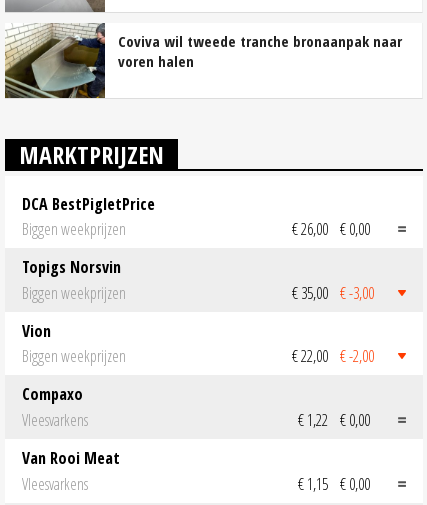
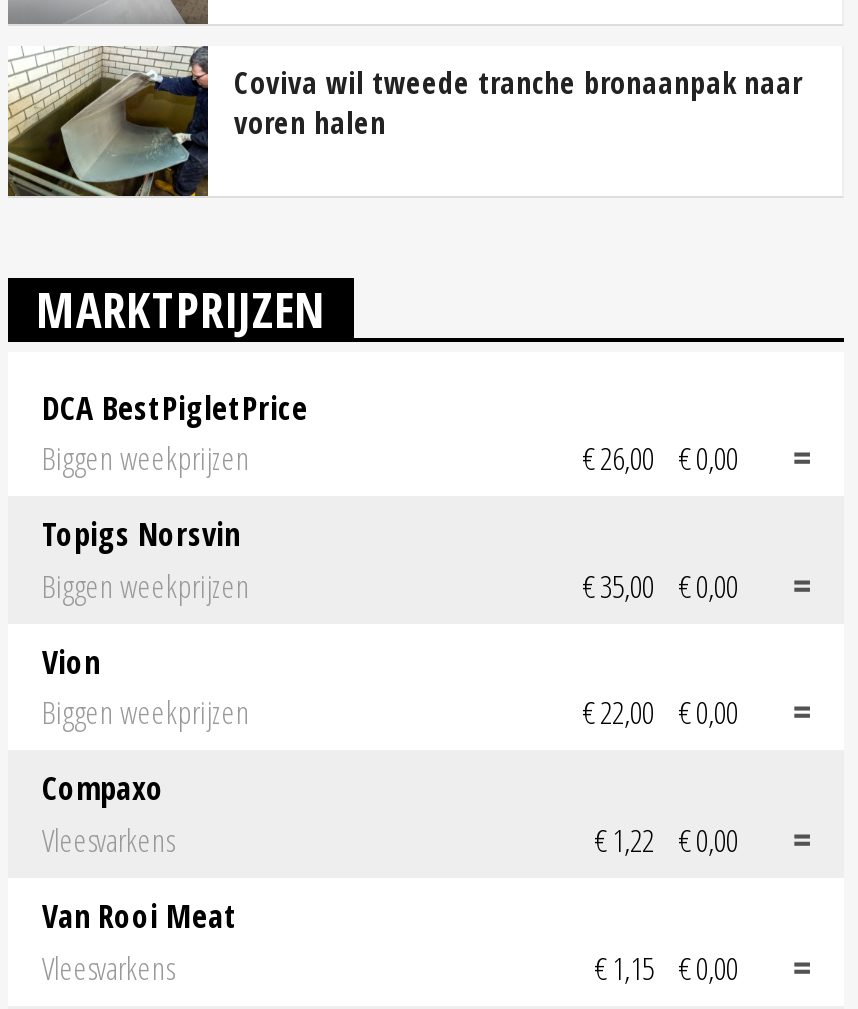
[292,282,374,304] € 35,00 € -3,00 -> [582,564,738,608] € 35,00 € 0,00
[292,345,374,367] € 22,00 € -2,00 -> [582,691,738,735] € 22,00 € 0,00

